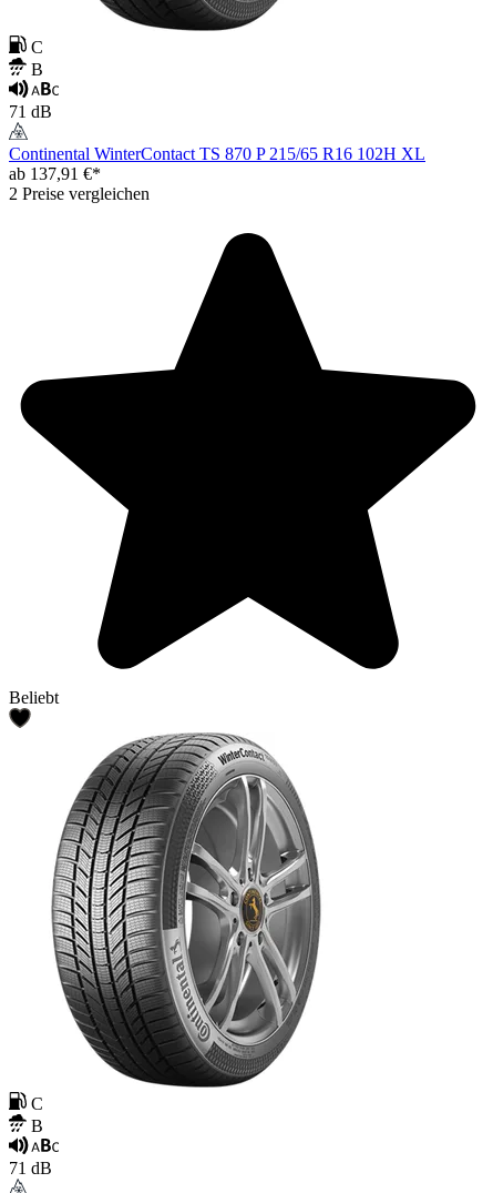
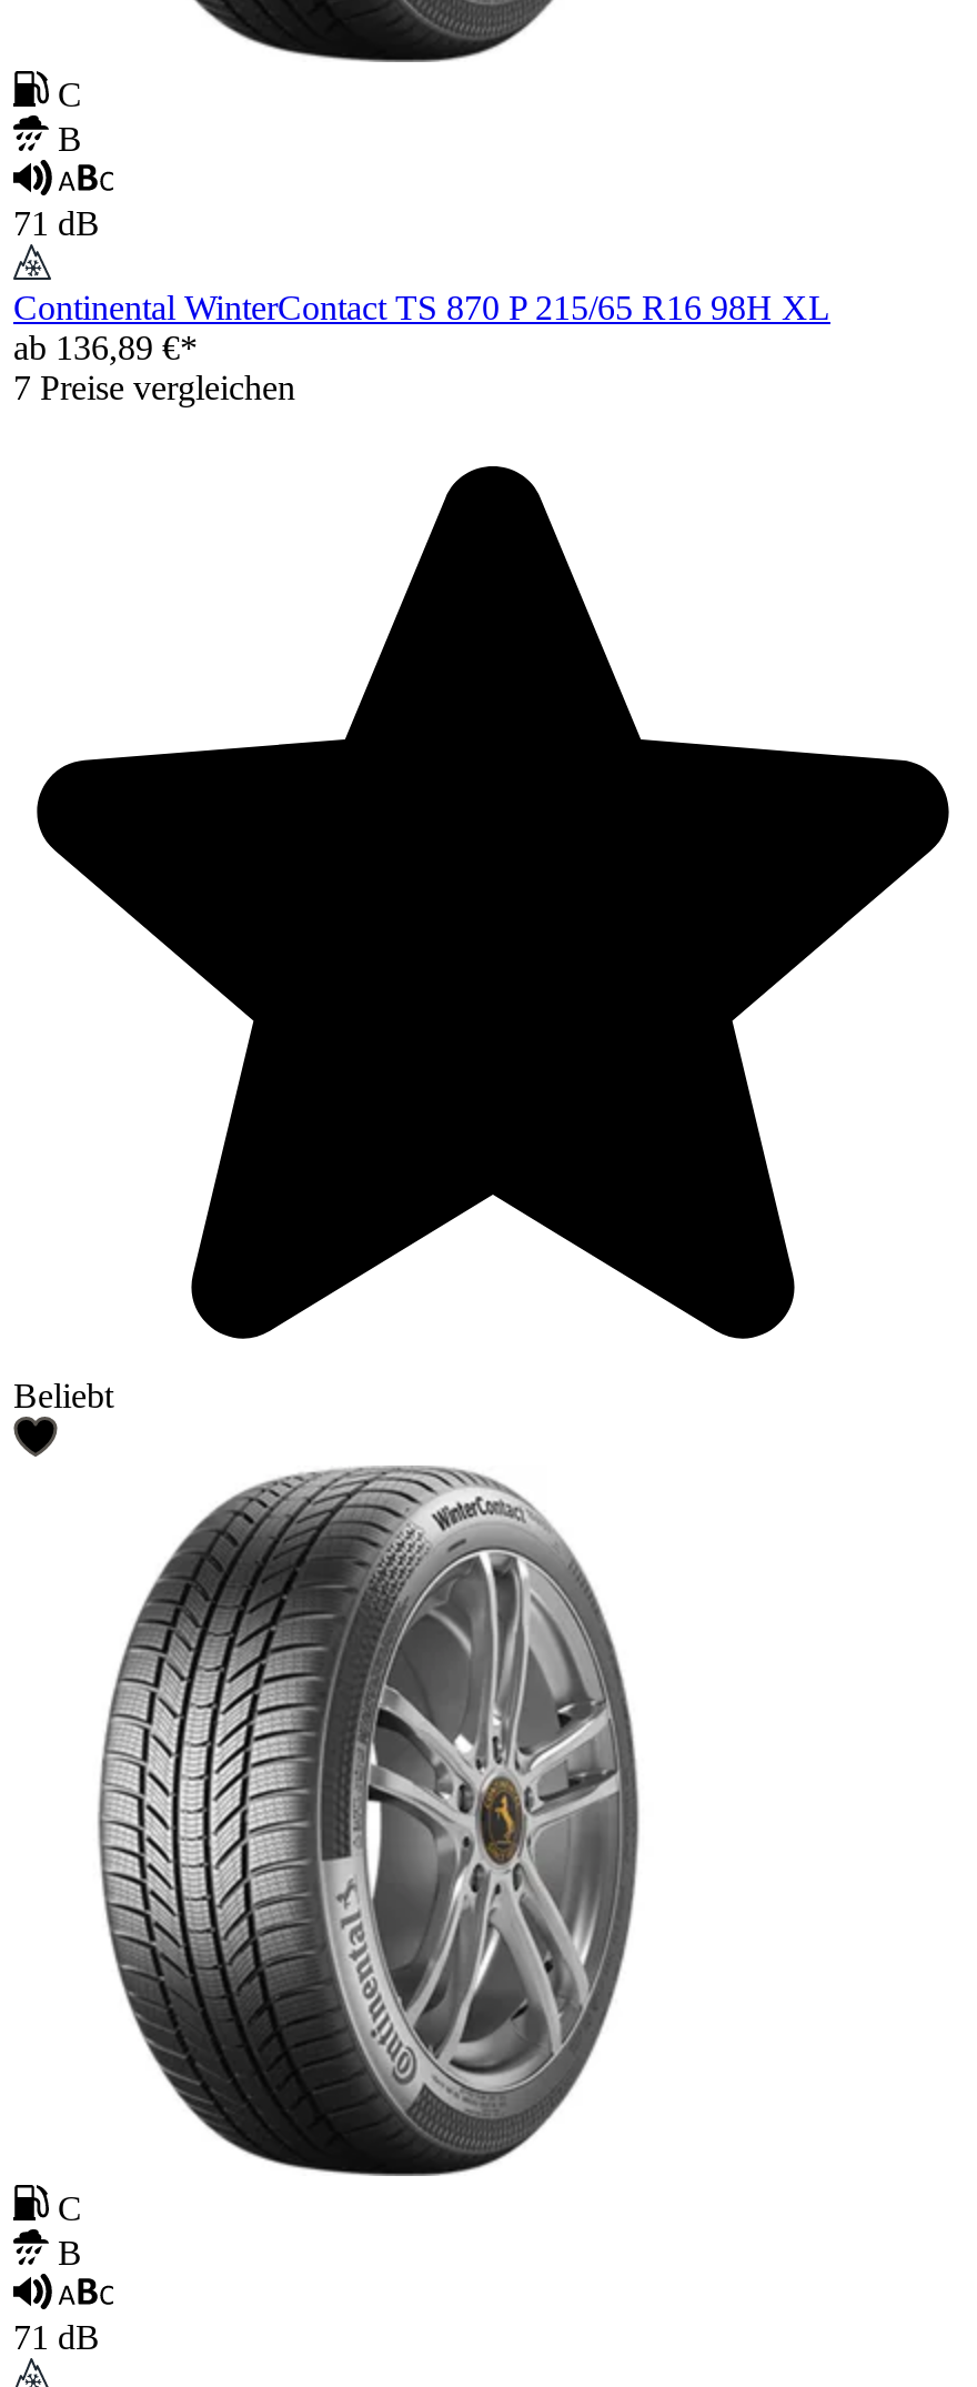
[9,144,425,163] Continental WinterContact TS 870 P 215/65 R16 102H XL -> [13,288,830,326] Continental WinterContact TS 870 P 215/65 R16 98H XL
[9,164,101,183] ab 137,91 €* -> [13,328,198,366] ab 136,89 €*
[9,184,150,203] 2 Preise vergleichen -> [13,368,295,406] 7 Preise vergleichen

